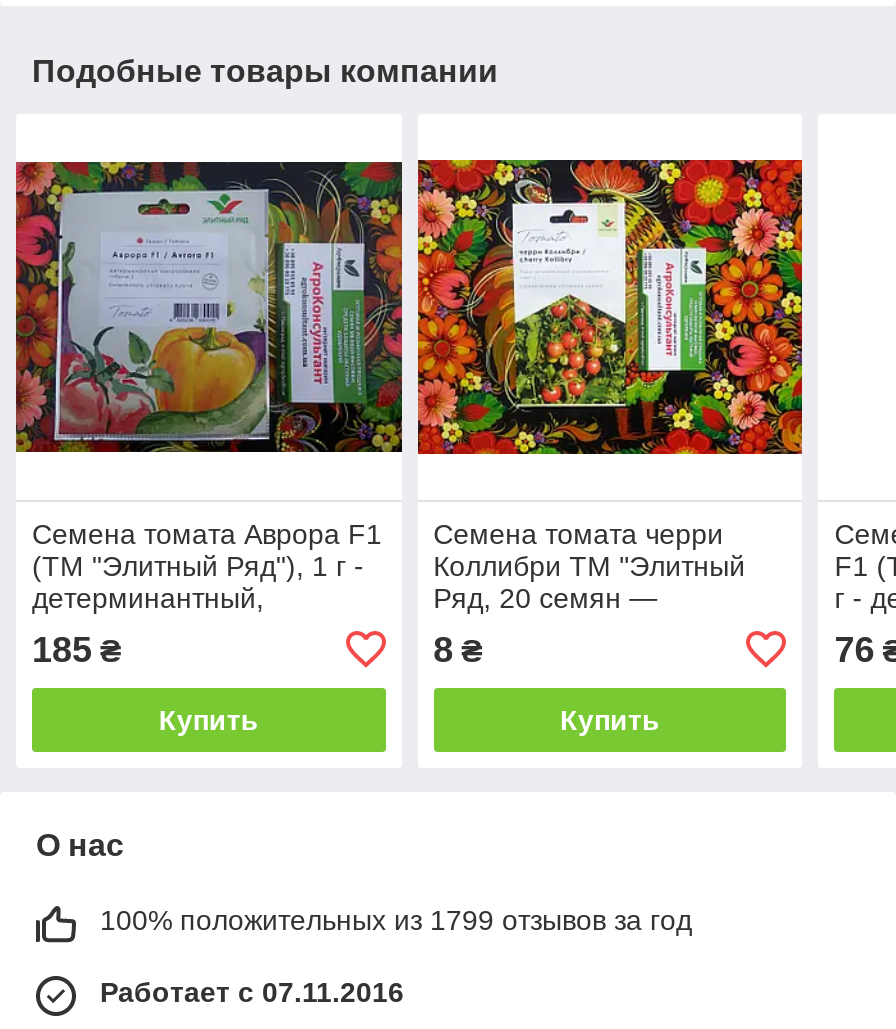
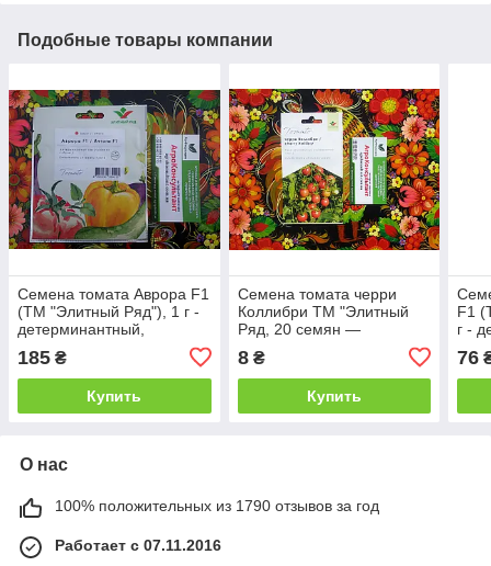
[100,904,692,936] 100% положительных из 1799 отзывов за год -> [55,497,379,514] 100% положительных из 1790 отзывов за год

